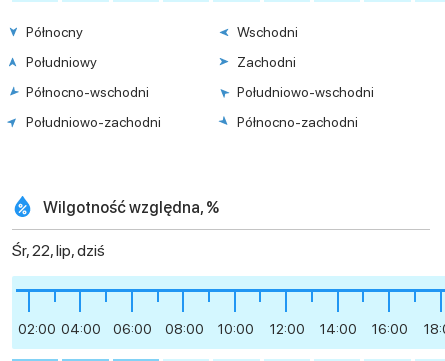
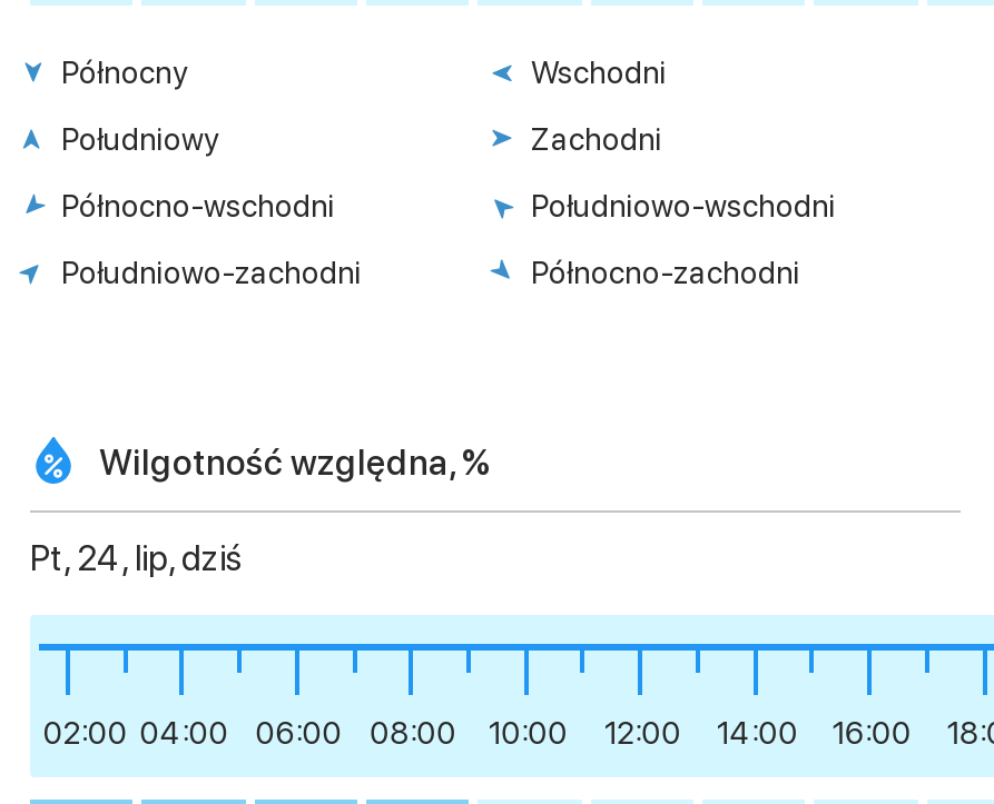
[12,241,105,260] Śr, 22, lip, dziś -> [30,537,244,579] Pt, 24, lip, dziś

